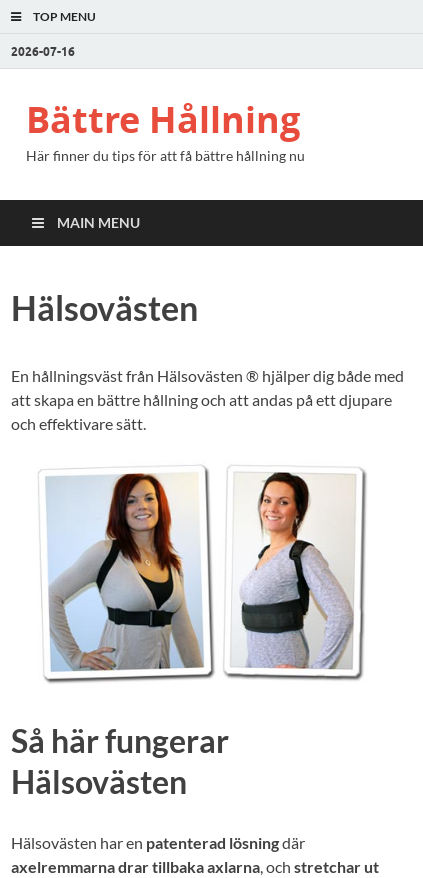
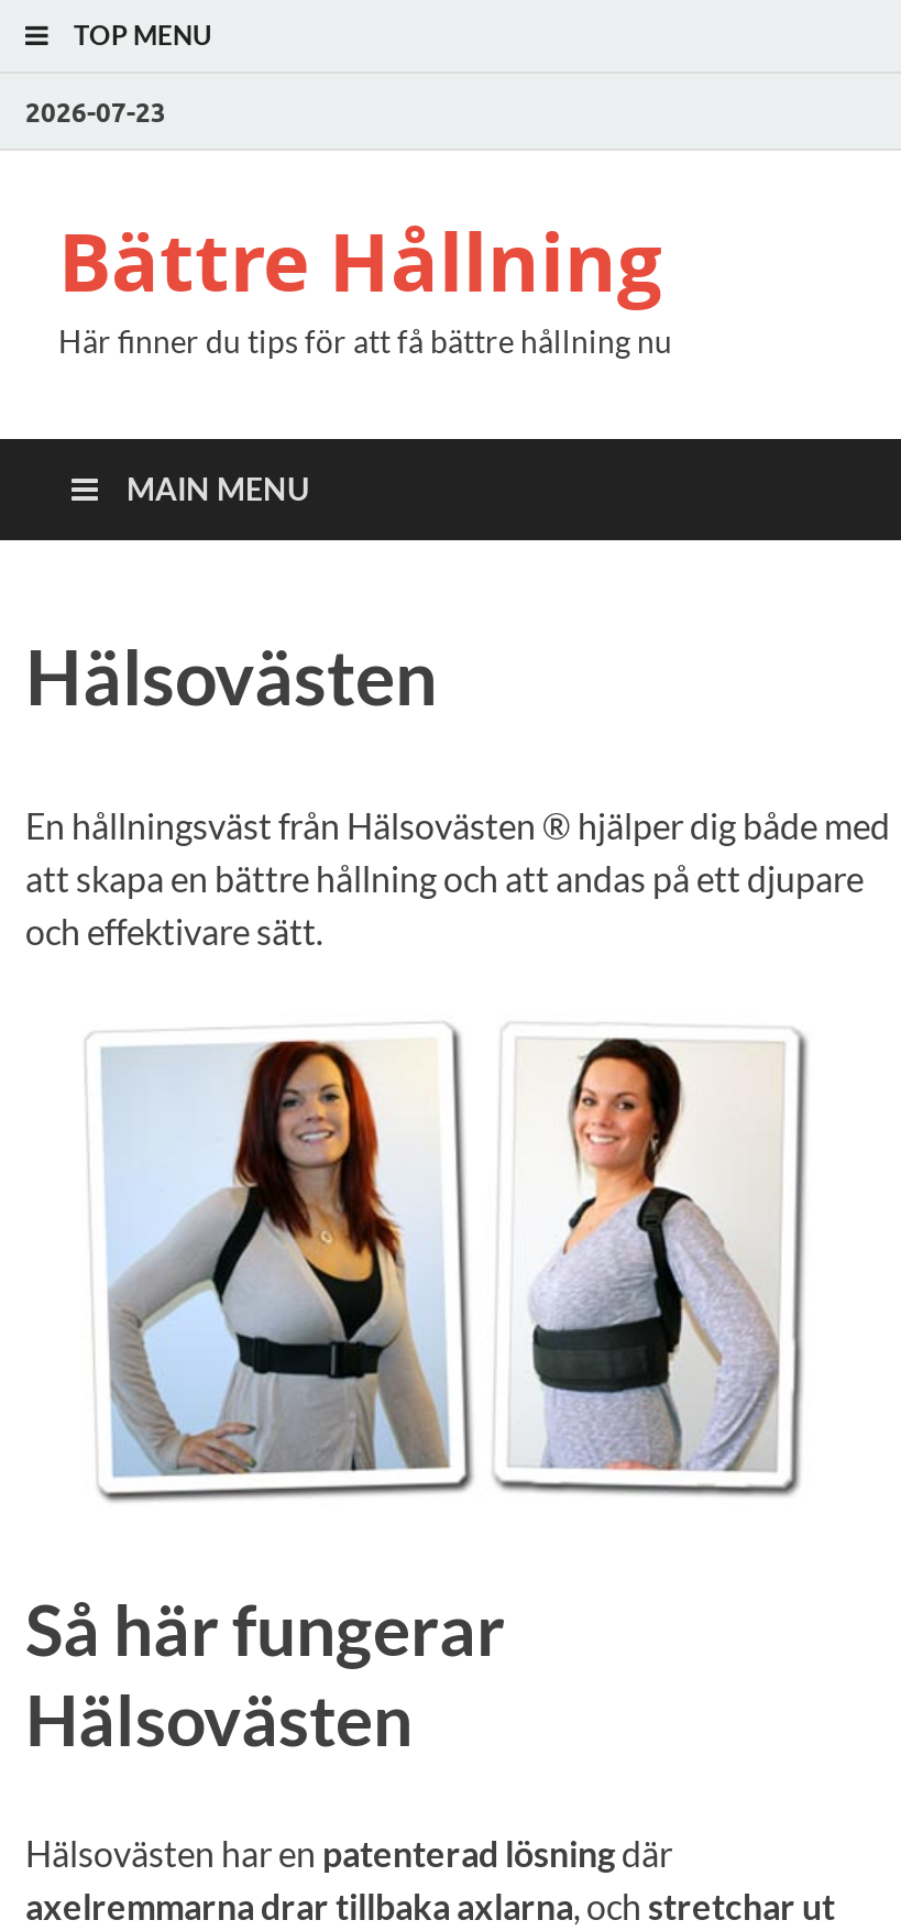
[11,43,75,58] 2026-07-16 -> [25,95,166,128] 2026-07-23

